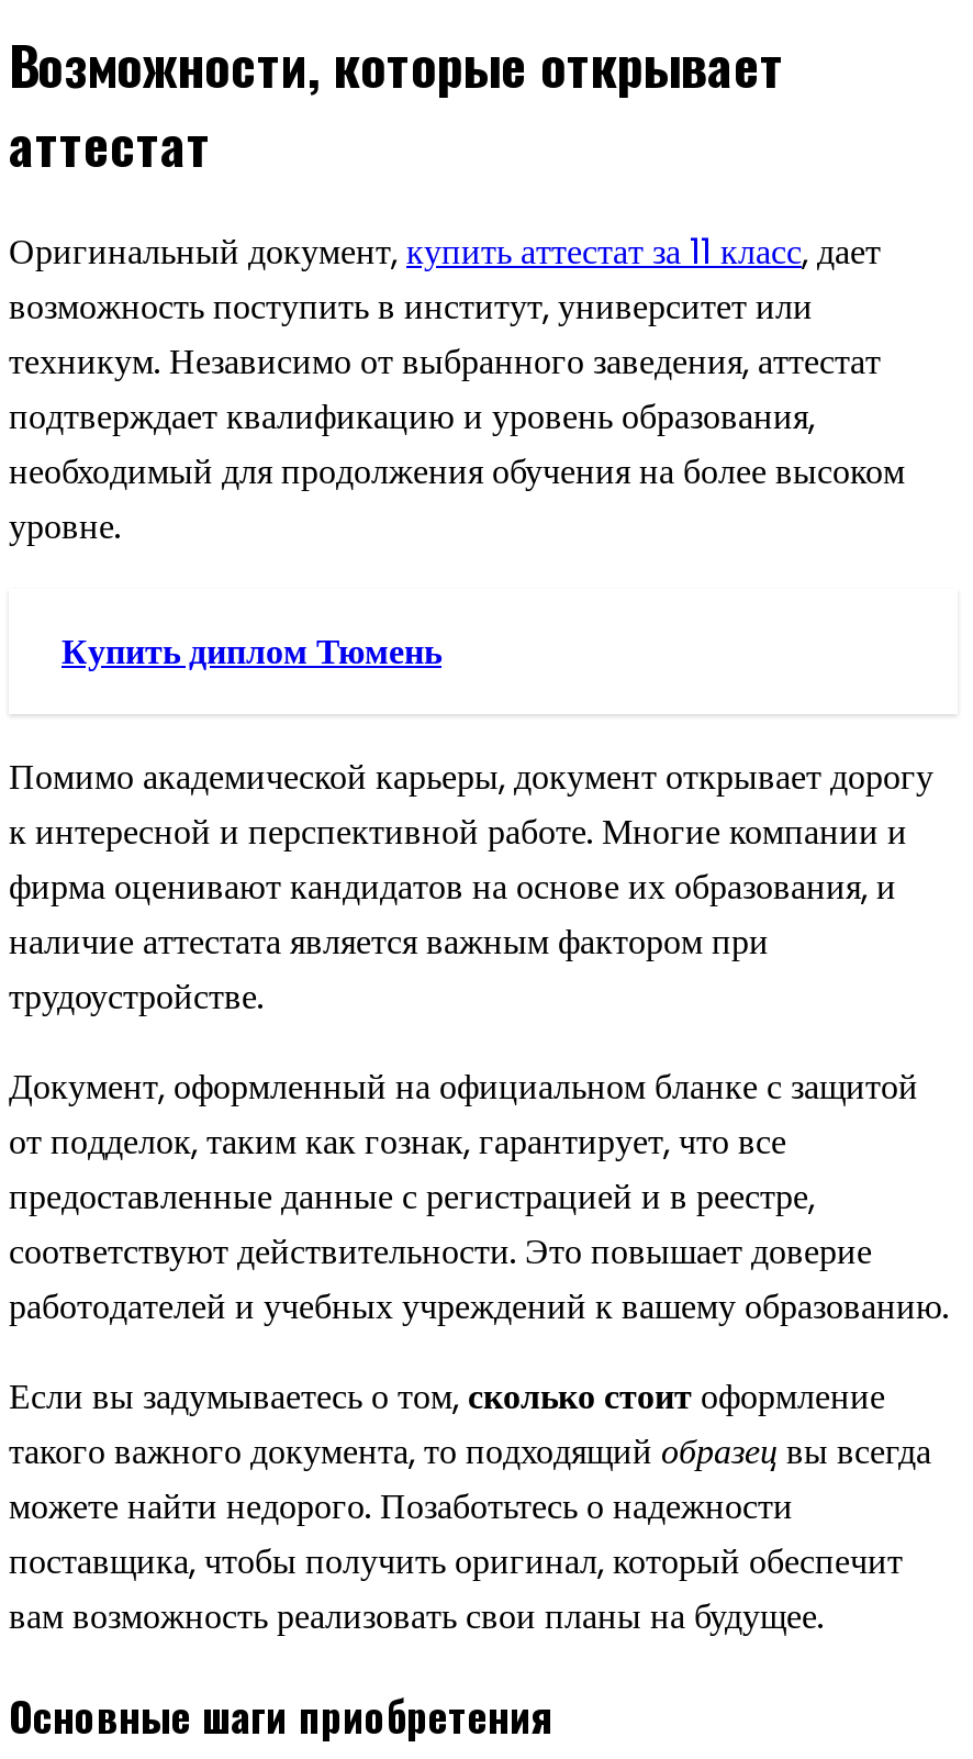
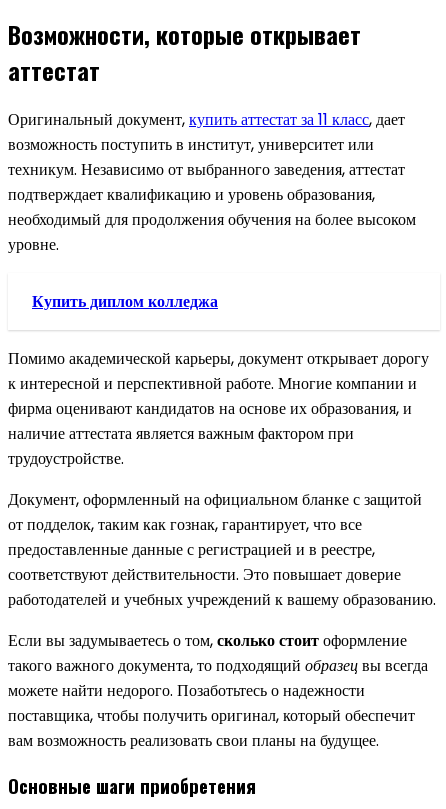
[61,627,441,678] Купить диплом Тюмень -> [32,290,218,313] Купить диплом колледжа

